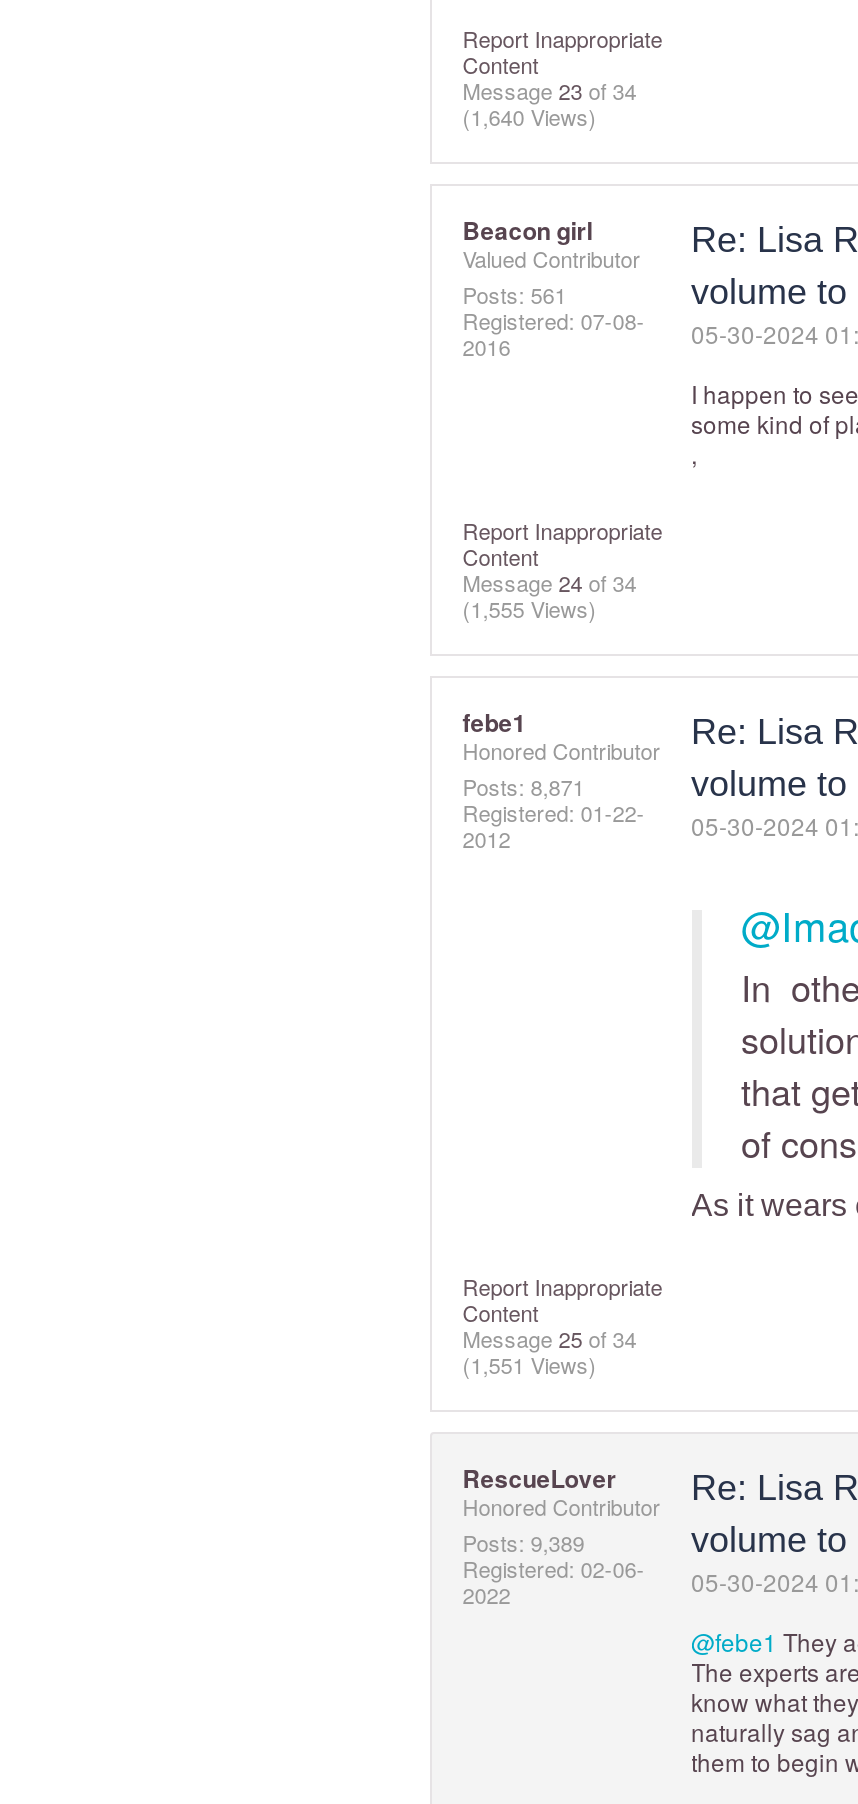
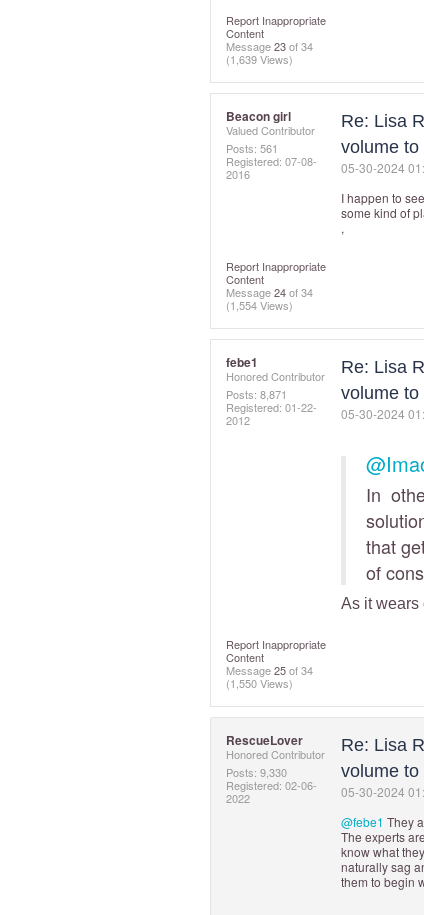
[462,100,596,132] (1,640 Views) -> [226,51,293,67] (1,639 Views)
[462,592,596,624] (1,555 Views) -> [226,297,293,313] (1,554 Views)
[462,1348,596,1380] (1,551 Views) -> [226,675,293,691] (1,550 Views)
[462,1526,584,1558] Posts: 9,389 -> [226,764,287,780] Posts: 9,330

